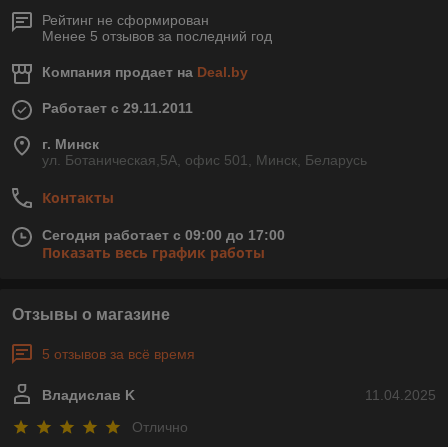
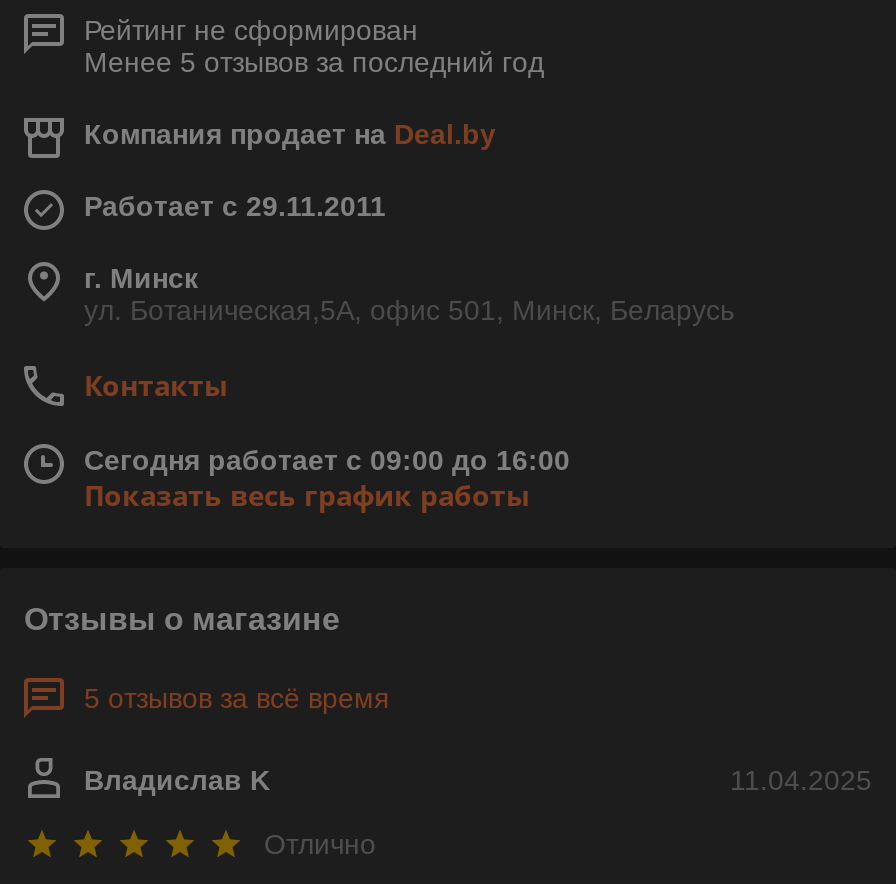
[42,227,285,243] Сегодня работает с 09:00 до 17:00 -> [84,445,570,477] Сегодня работает с 09:00 до 16:00

